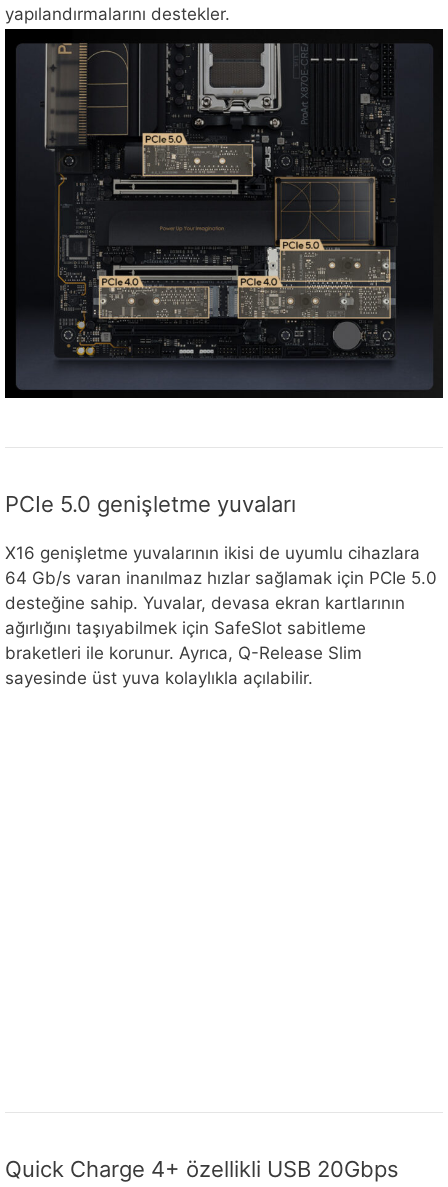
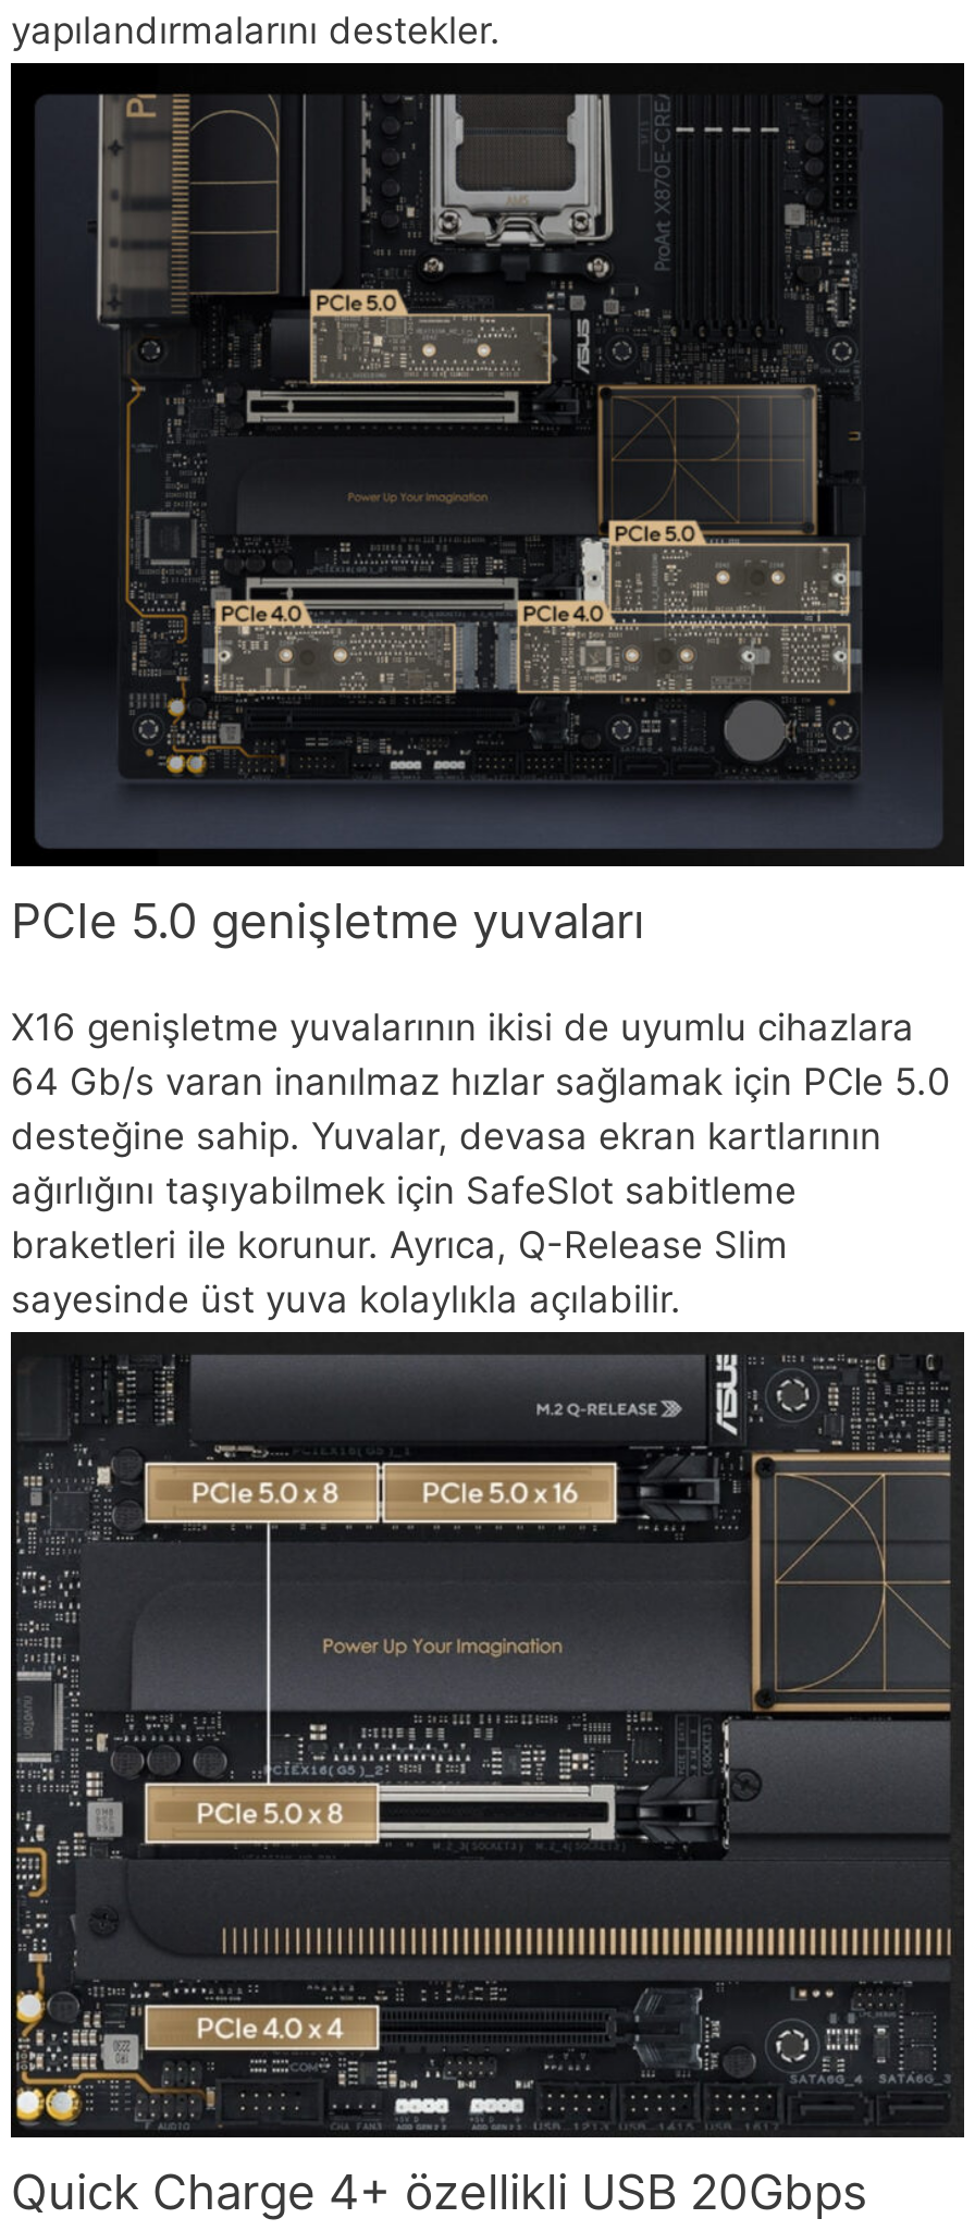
none -> [9,1330,966,2140] [image]

